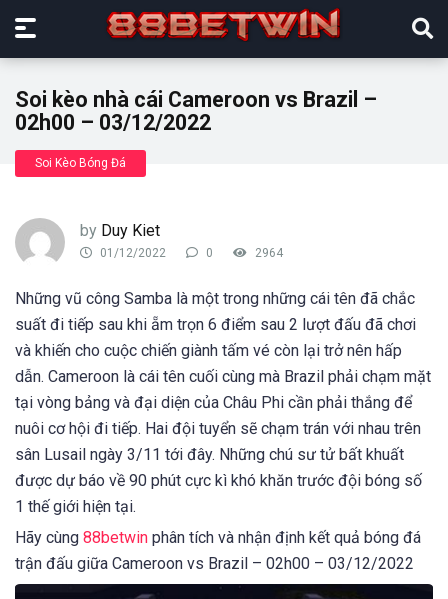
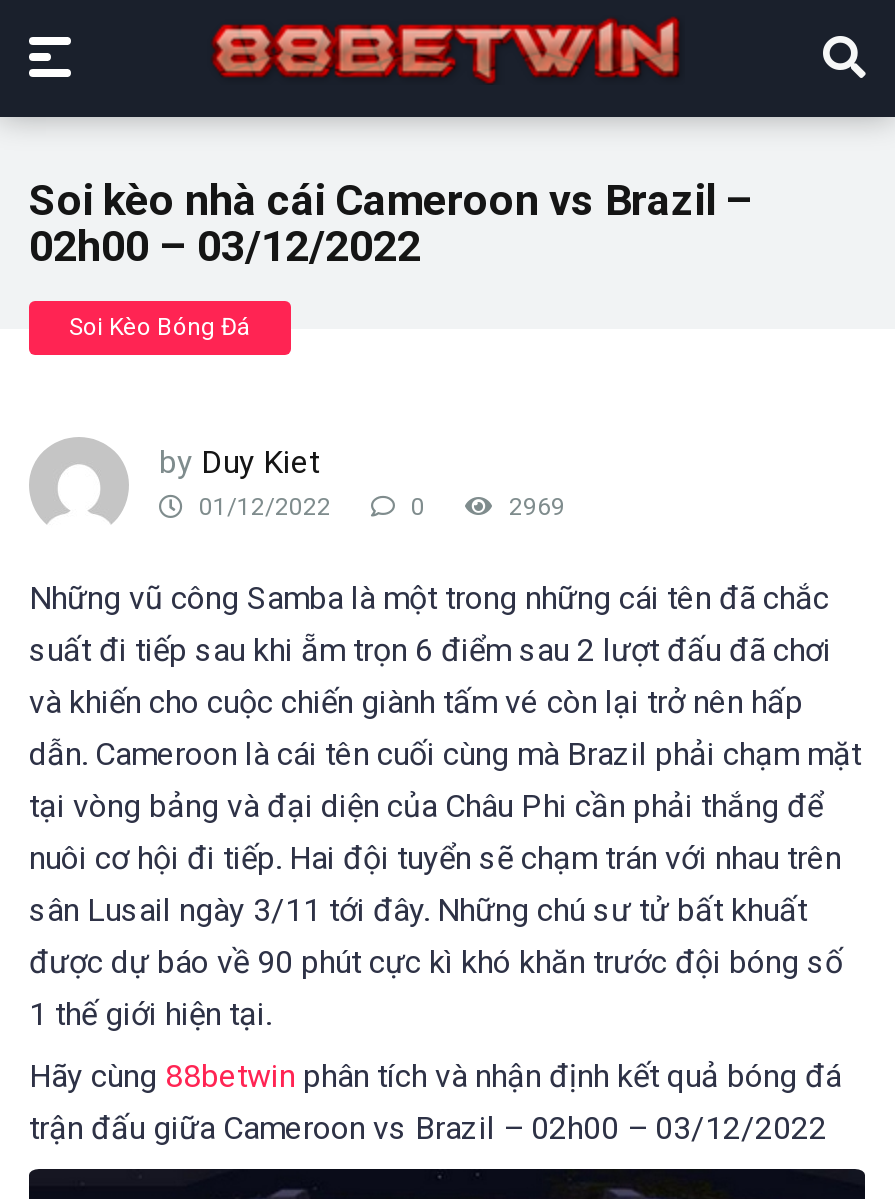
[252,246,283,260] 2964 -> [503,493,565,521] 2969

